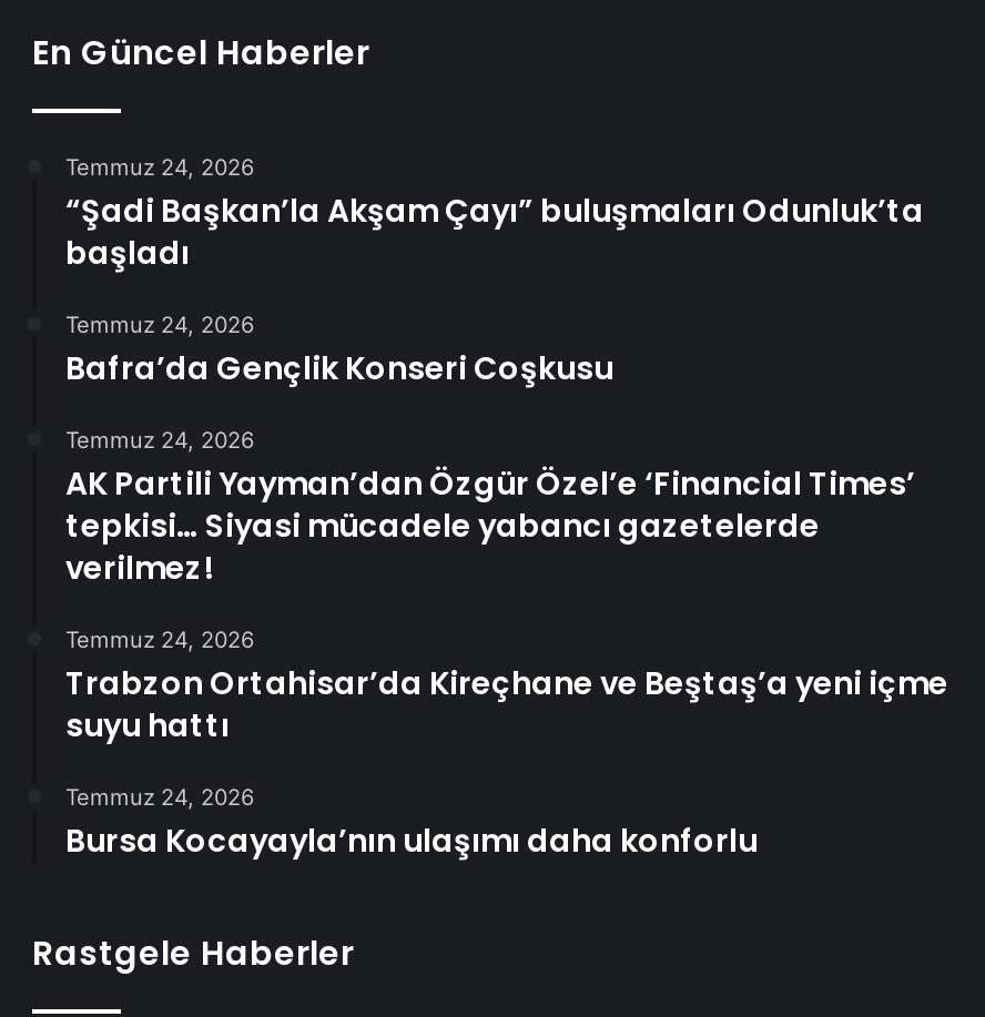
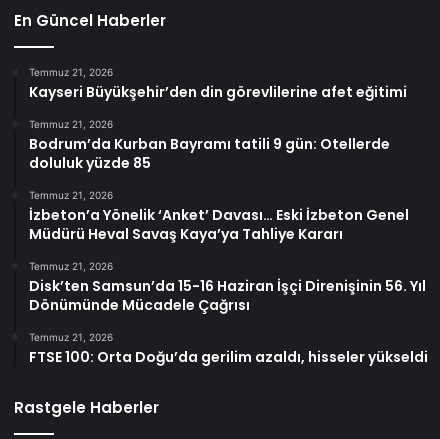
[65,154,924,276] Temmuz 24, 2026 | “Şadi Başkan’la Akşam Çayı” buluşmaları Odunluk’ta | başladı -> [29,66,407,102] Temmuz 21, 2026 | Kayseri Büyükşehir’den din görevlilerine afet eğitimi
[65,311,613,391] Temmuz 24, 2026 | Bafra’da Gençlik Konseri Coşkusu -> [29,118,390,173] Temmuz 21, 2026 | Bodrum’da Kurban Bayramı tatili 9 gün: Otellerde | doluluk yüzde 85
[65,427,915,591] Temmuz 24, 2026 | AK Partili Yayman’dan Özgür Özel’e ‘Financial Times’ | tepkisi… Siyasi mücadele yabancı gazetelerde | verilmez! -> [29,189,409,244] Temmuz 21, 2026 | İzbeton’a Yönelik ‘Anket’ Davası… Eski İzbeton Genel | Müdürü Heval Savaş Kaya’ya Tahliye Kararı
[65,626,948,748] Temmuz 24, 2026 | Trabzon Ortahisar’da Kireçhane ve Beştaş’a yeni içme | suyu hattı -> [29,260,426,315] Temmuz 21, 2026 | Disk’ten Samsun’da 15-16 Haziran İşçi Direnişinin 56. Yıl | Dönümünde Mücadele Çağrısı
[65,784,758,864] Temmuz 24, 2026 | Bursa Kocayayla’nın ulaşımı daha konforlu -> [29,331,428,367] Temmuz 21, 2026 | FTSE 100: Orta Doğu’da gerilim azaldı, hisseler yükseldi

